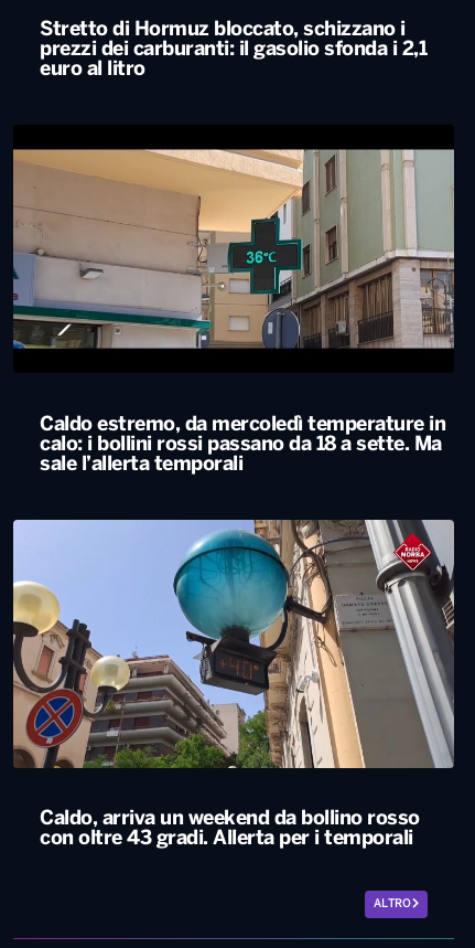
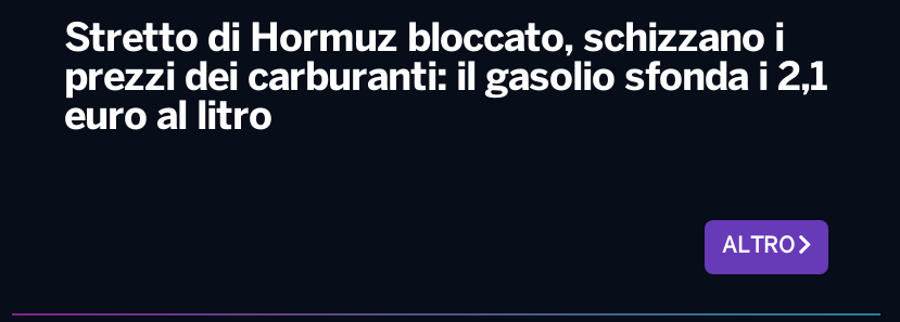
[12,148,455,350] [image] -> none
[40,416,445,474] Caldo estremo, da mercoledì temperature in | calo: i bollini rossi passano da 18 a sette. Ma | sale l’allerta temporali -> none
[12,519,455,849] [image] | Caldo, arriva un weekend da bollino rosso | con oltre 43 gradi. Allerta per i temporali -> none

